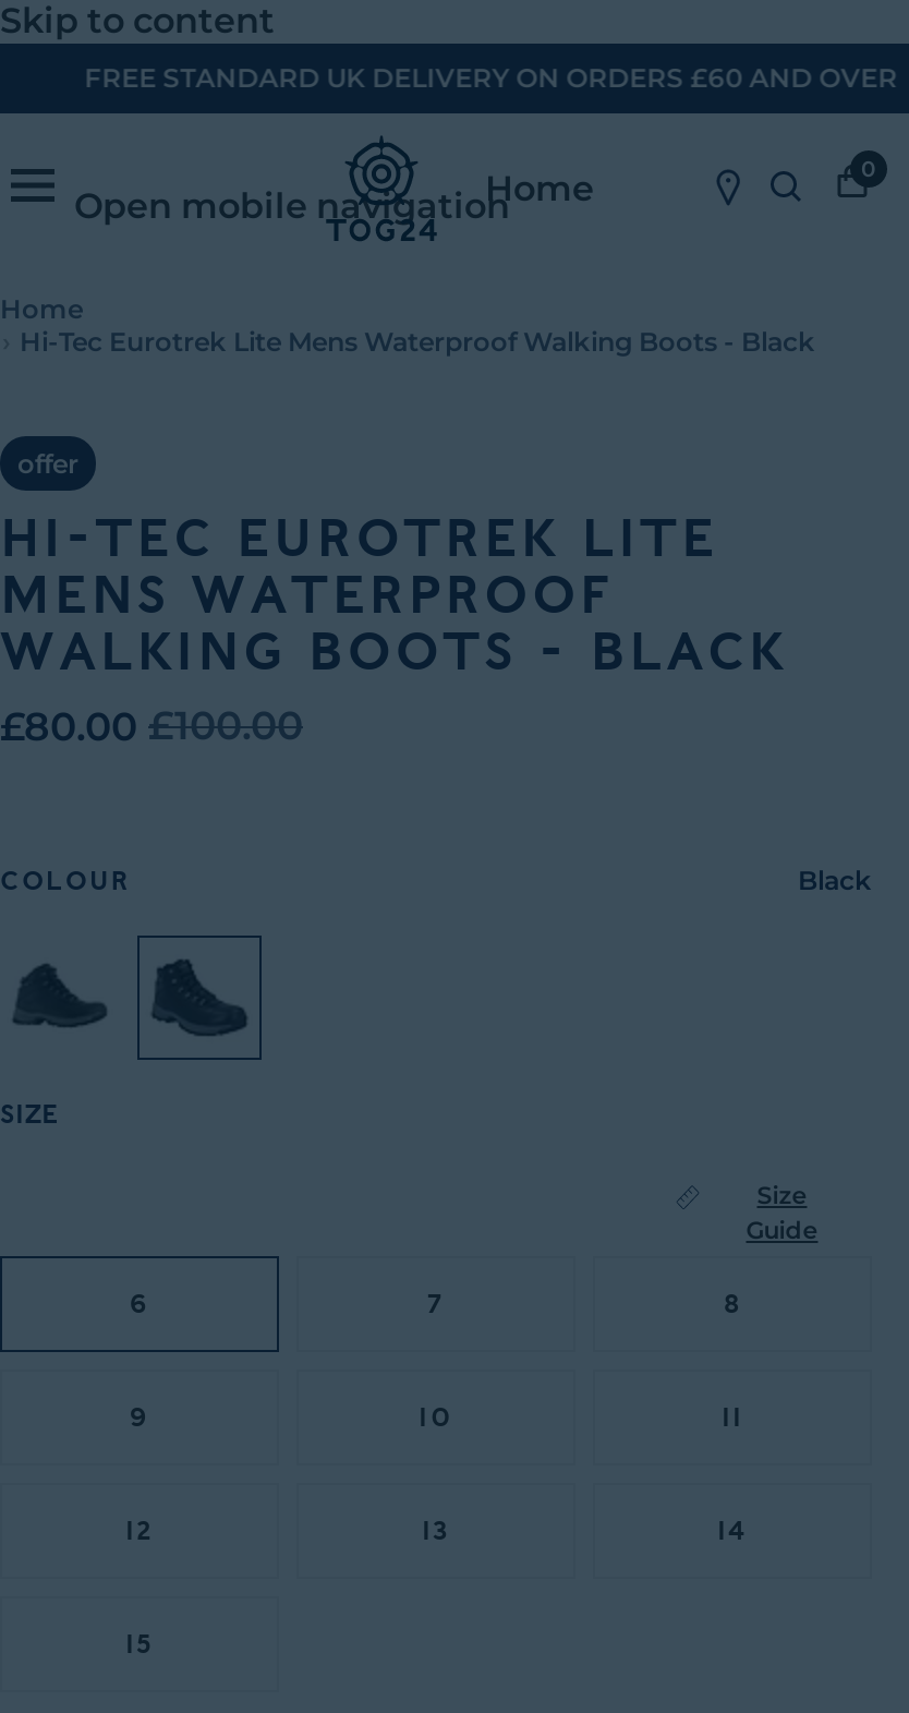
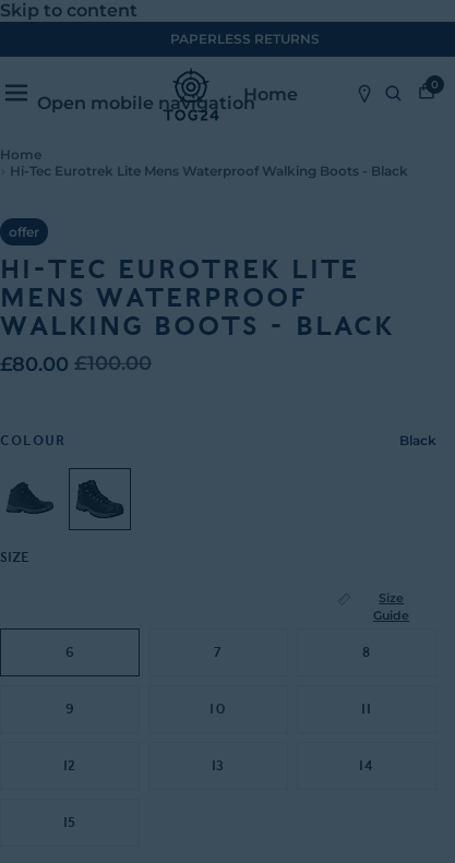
[82,61,895,94] FREE STANDARD UK DELIVERY ON ORDERS £60 AND OVER -> [170,31,319,47] PAPERLESS RETURNS

